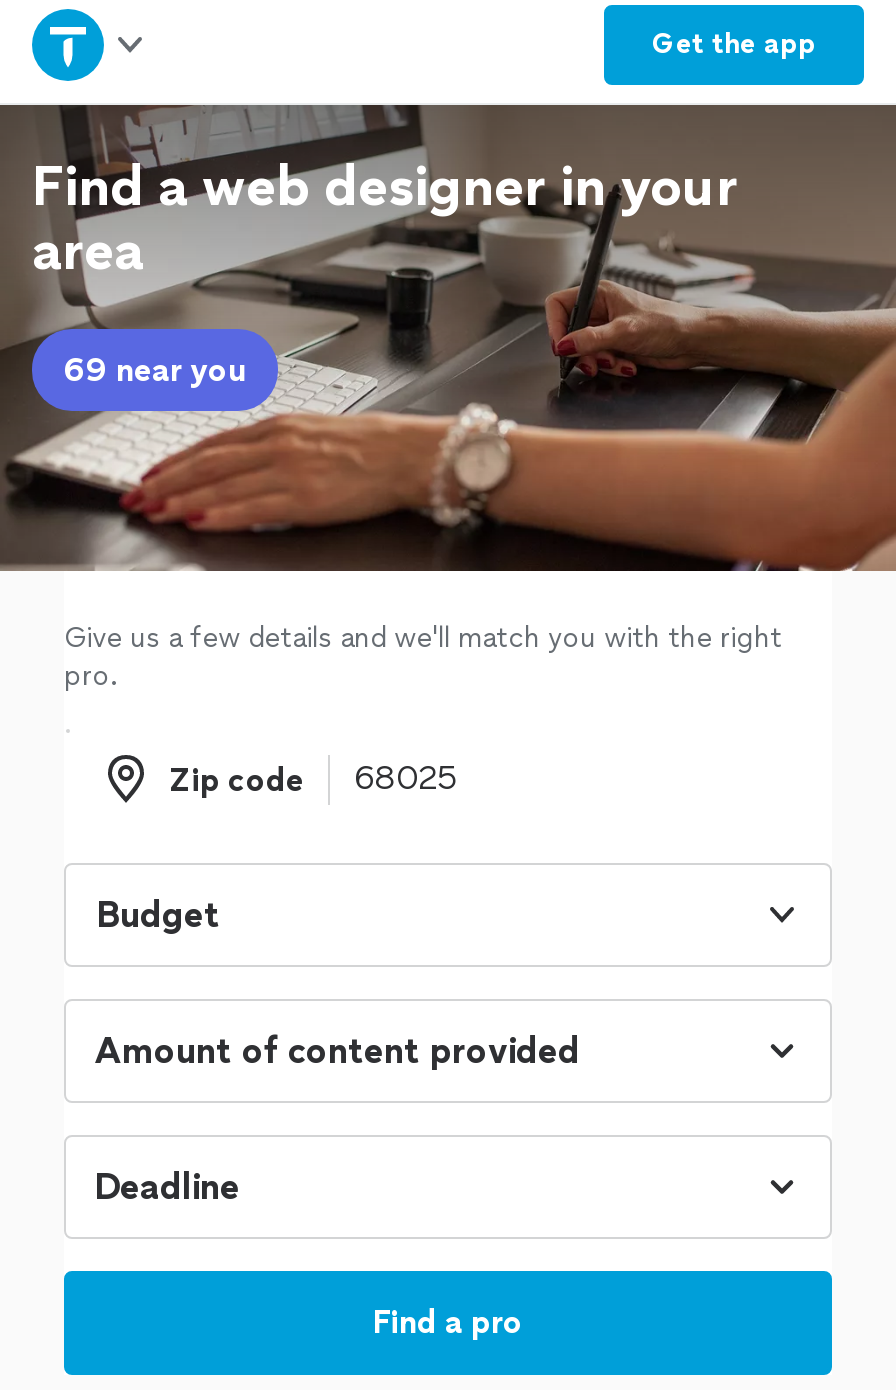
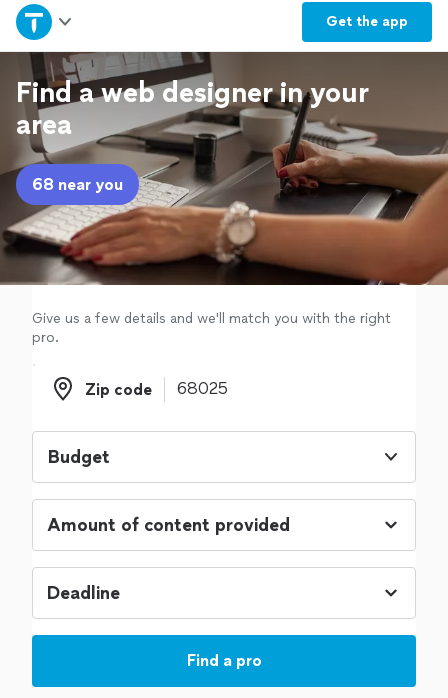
[64,351,246,389] 69 near you -> [32,175,123,194] 68 near you

